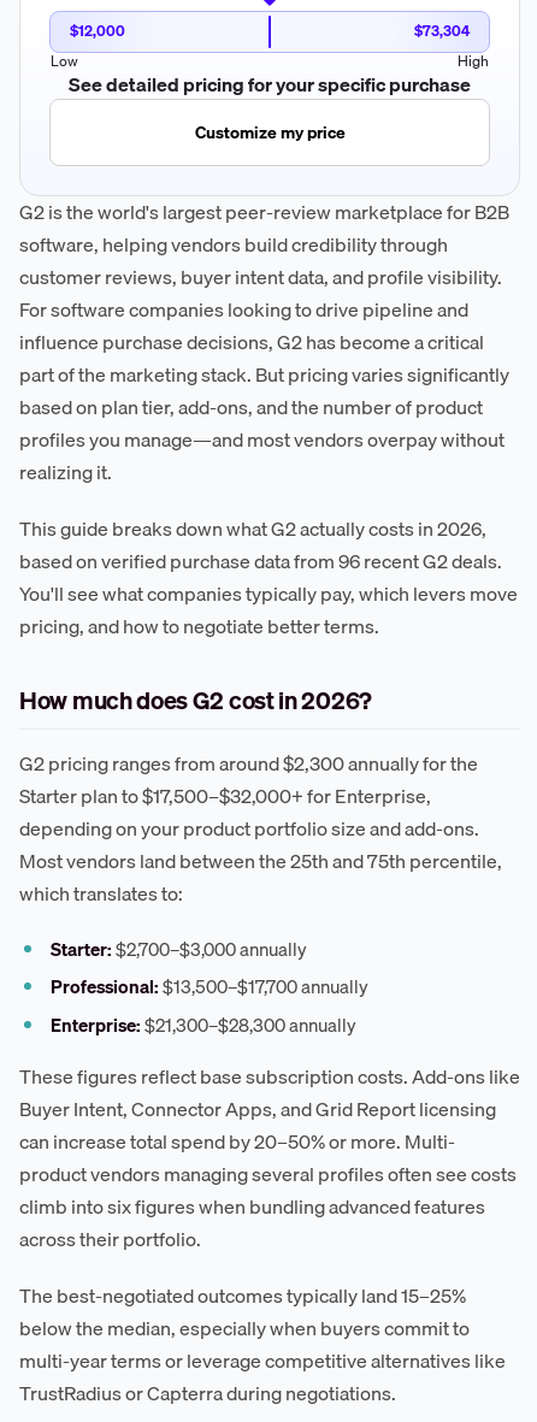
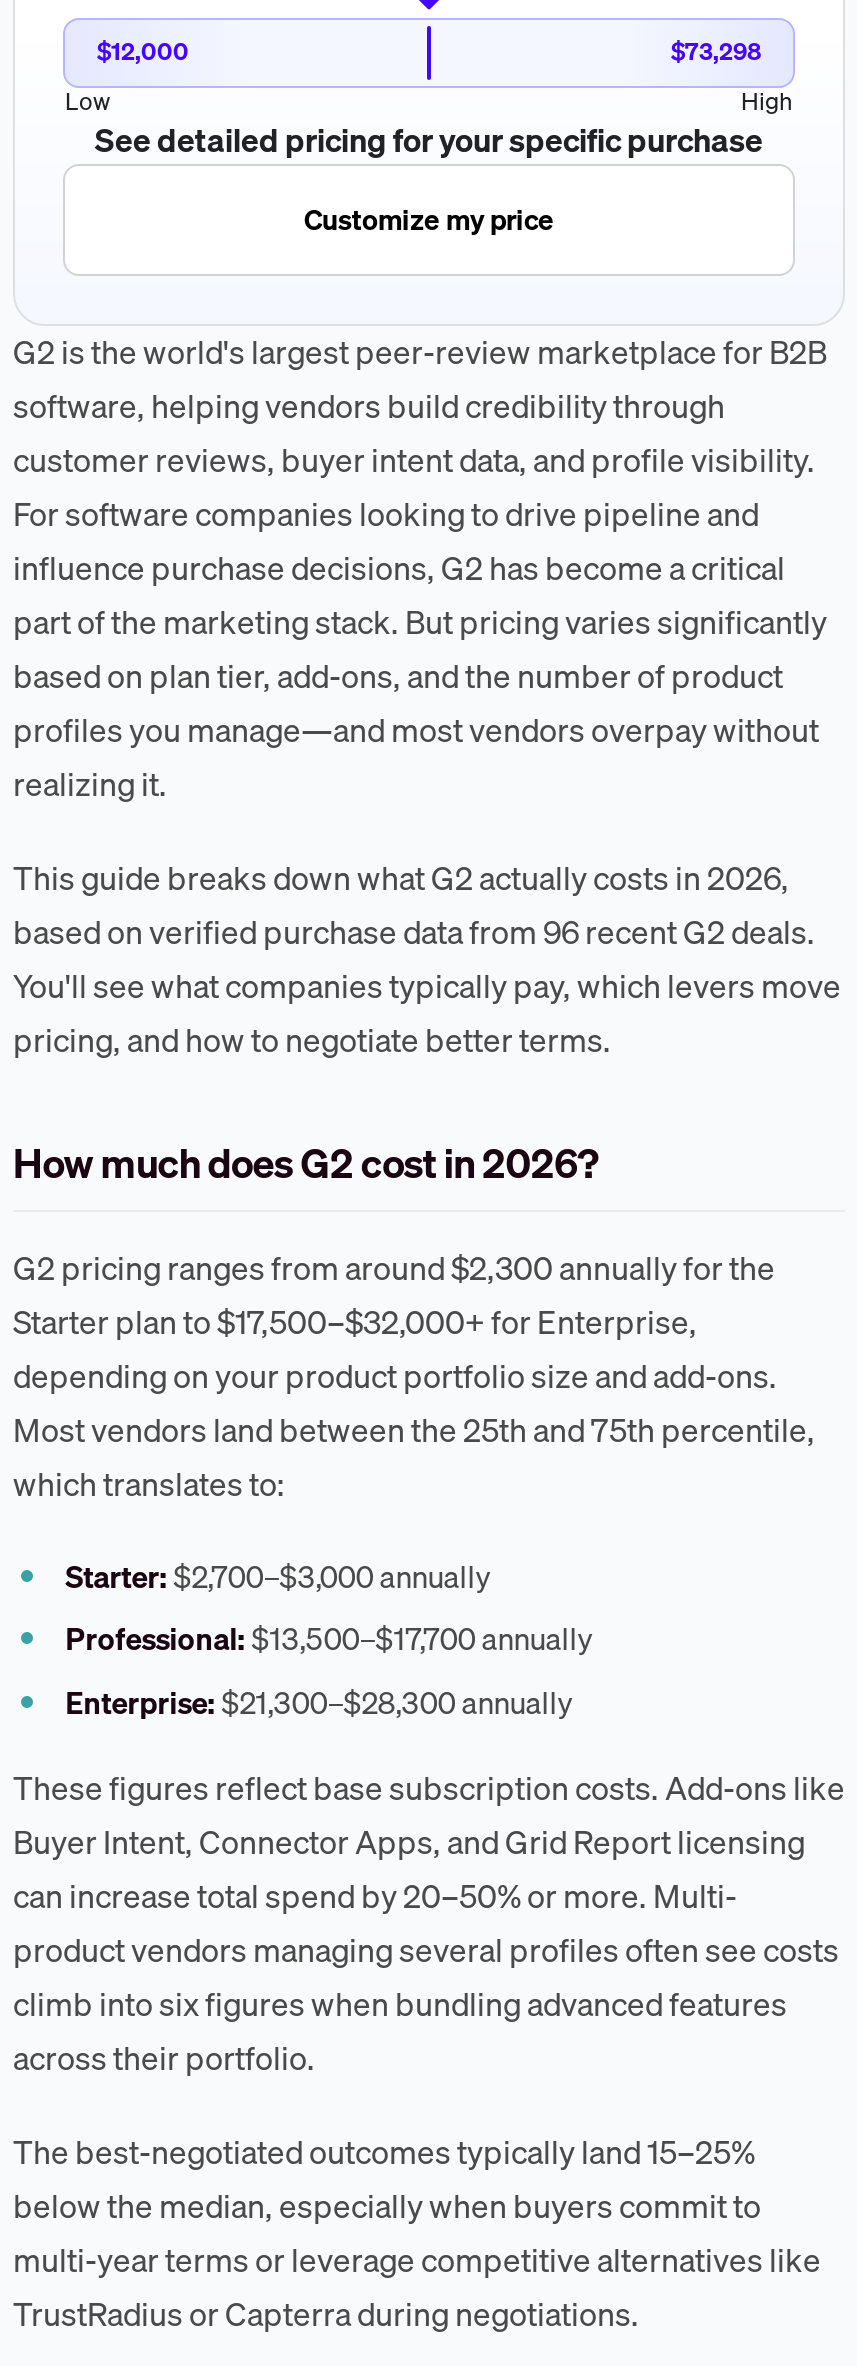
[414,19,470,42] $73,304 -> [671,32,761,70] $73,298

